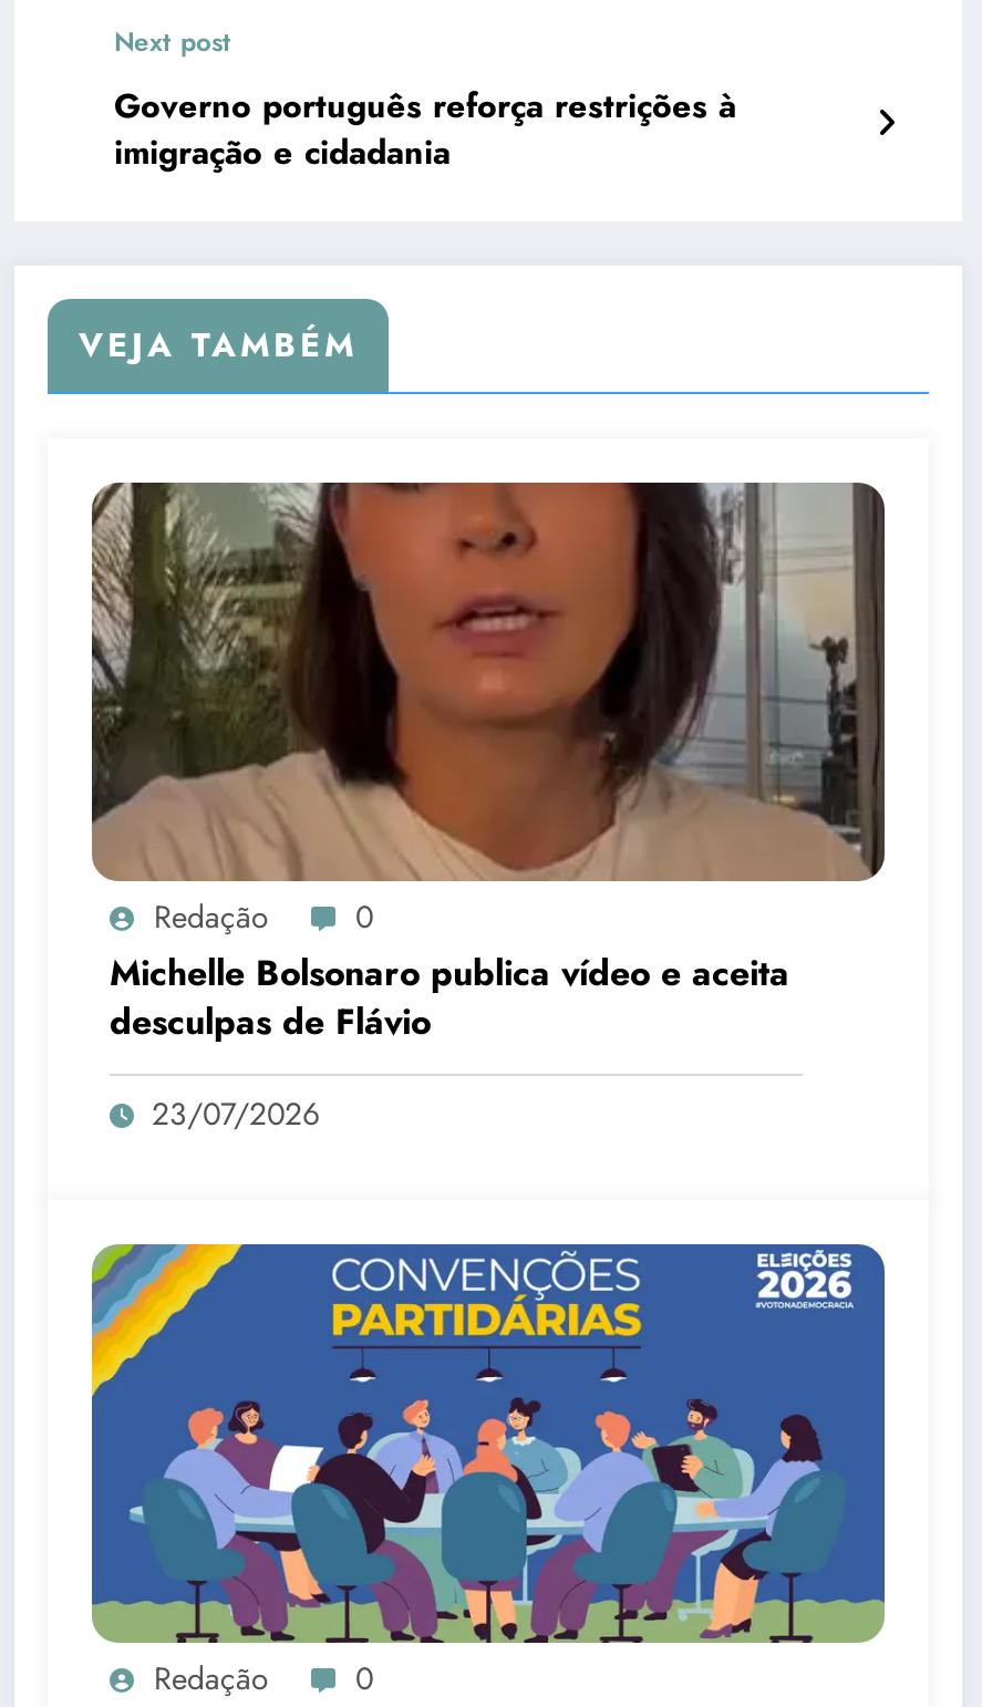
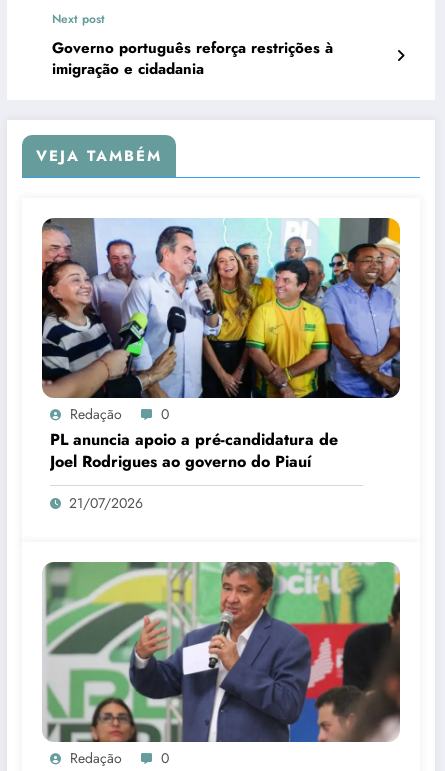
[90,480,887,1046] [image] | Michelle Bolsonaro publica vídeo e aceita | desculpas de Flávio -> [41,218,401,472] [image] | PL anuncia apoio a pré-candidatura de | Joel Rodrigues ao governo do Piauí
[152,1090,320,1135] 23/07/2026 -> [69,492,143,512] 21/07/2026
[90,1242,887,1645] [image] -> [42,561,401,743] [image]

